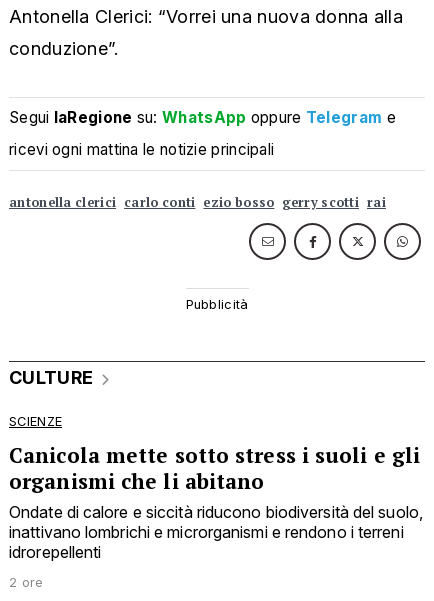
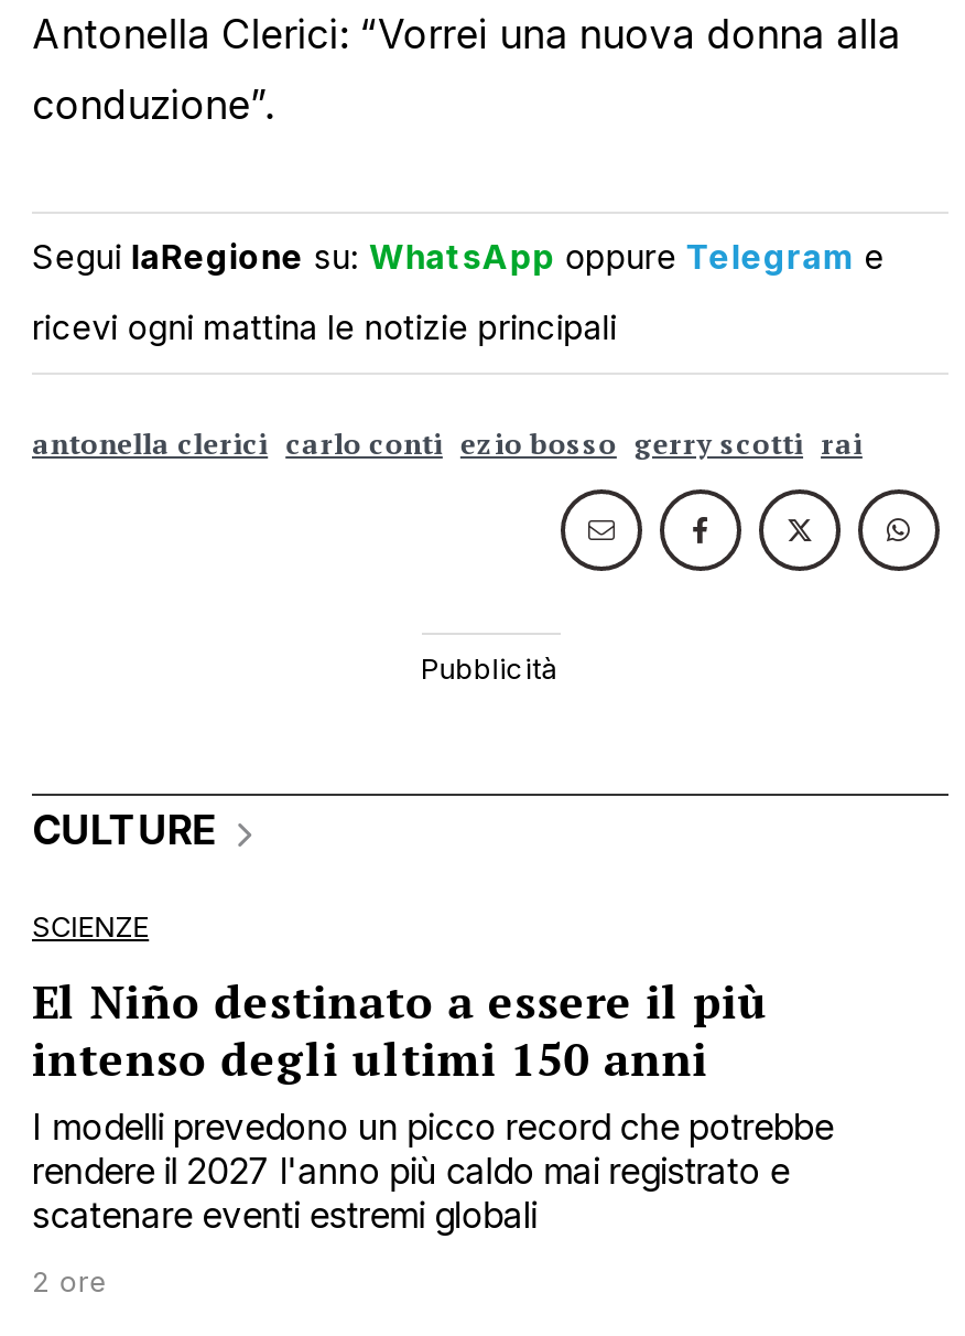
[9,441,423,562] Canicola mette sotto stress i suoli e gli | organismi che li abitano | Ondate di calore e siccità riducono biodiversità del suolo, | inattivano lombrichi e microrganismi e rendono i terreni | idrorepellenti -> [32,971,833,1238] El Niño destinato a essere il più | intenso degli ultimi 150 anni | I modelli prevedono un picco record che potrebbe | rendere il 2027 l'anno più caldo mai registrato e | scatenare eventi estremi globali

